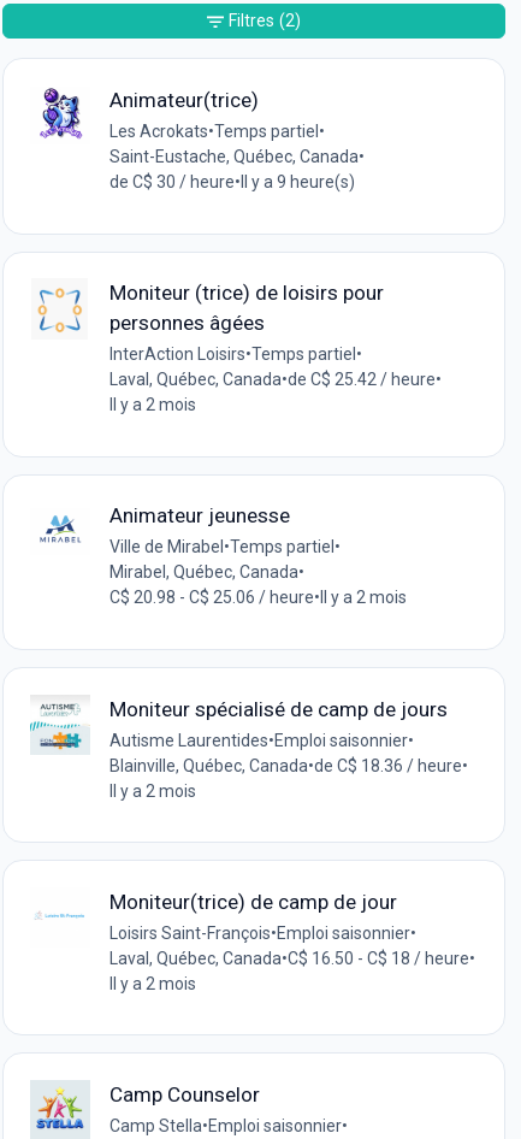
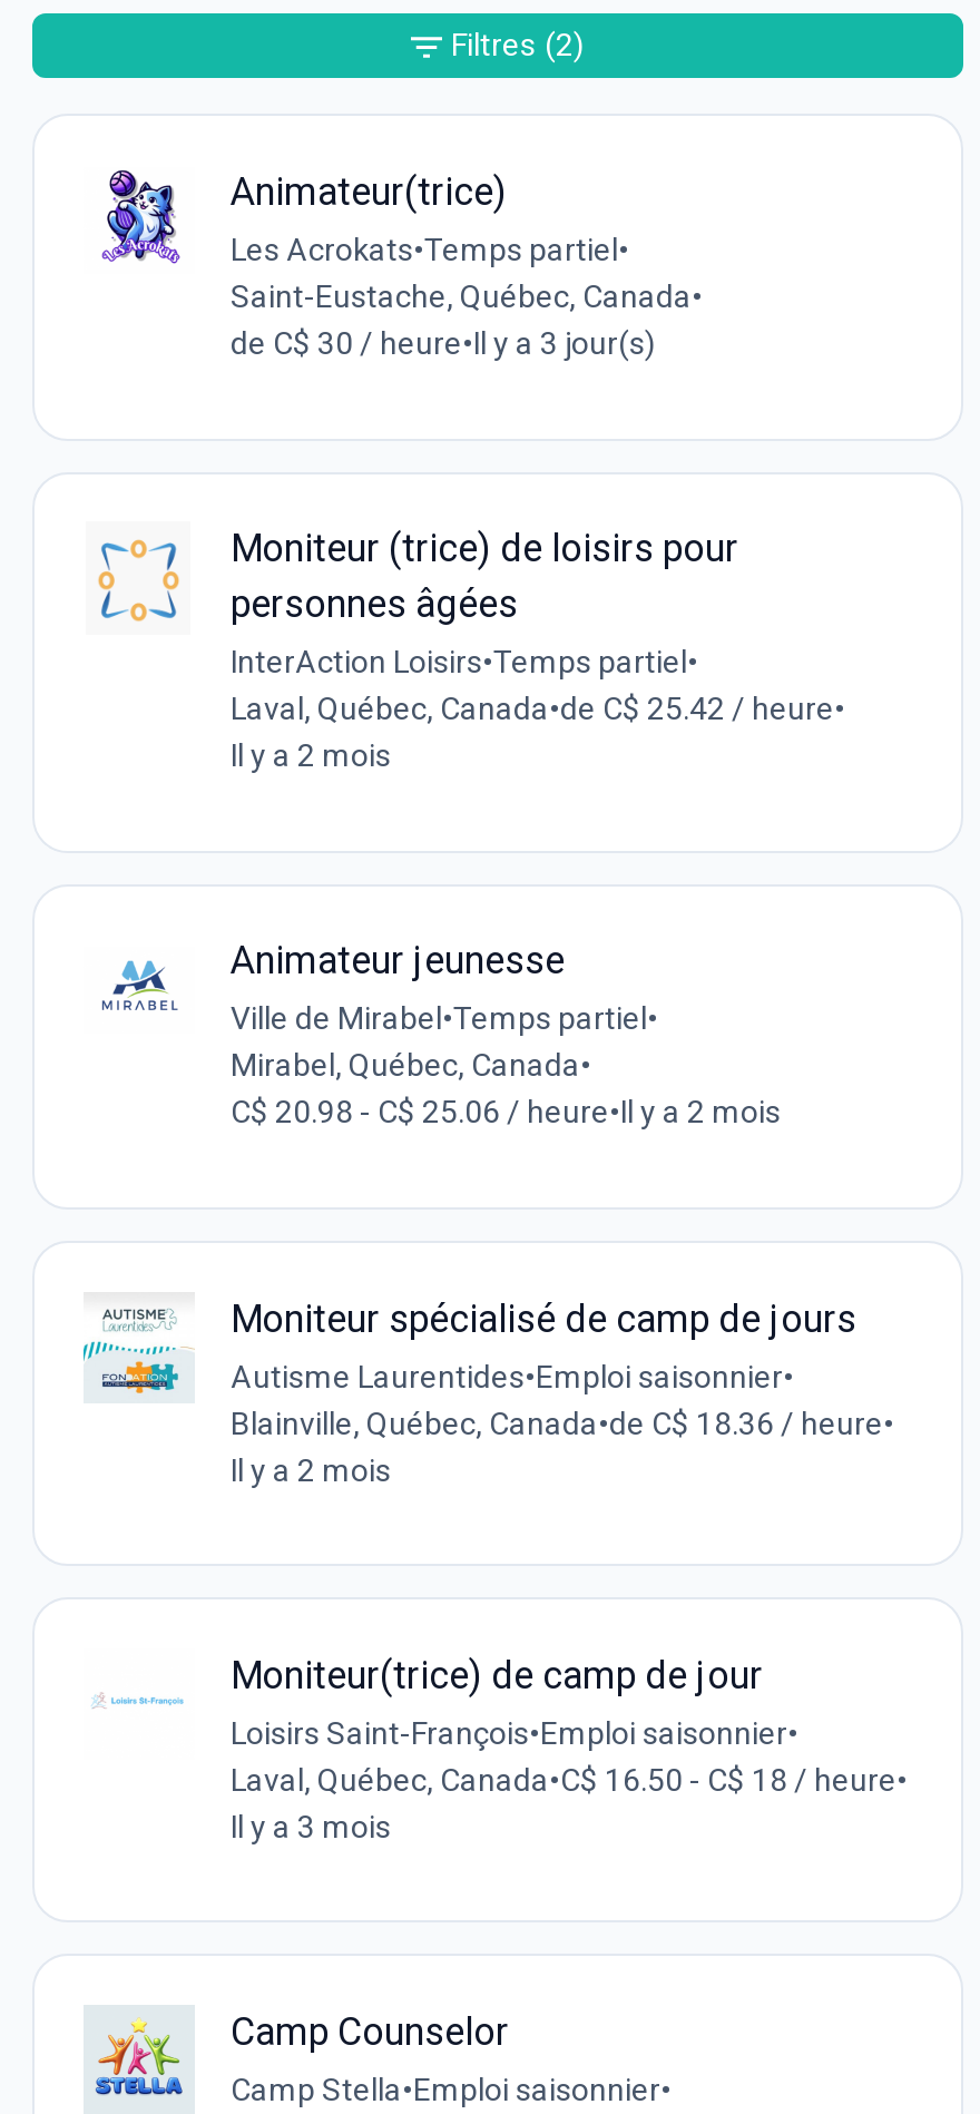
[109,172,355,191] de C$ 30 / heure•Il y a 9 heure(s) -> [231,325,656,361] de C$ 30 / heure•Il y a 3 jour(s)
[109,974,196,993] Il y a 2 mois -> [231,1808,391,1844] Il y a 3 mois

